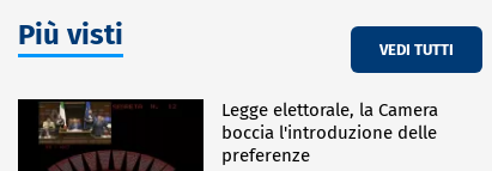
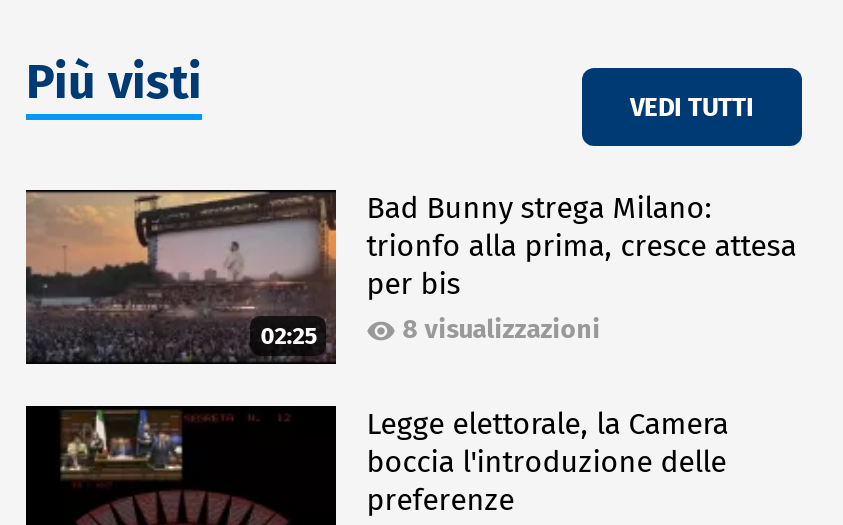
none -> [24,190,338,366] [image] | 02:25
none -> [366,191,796,345] Bad Bunny strega Milano: | trionfo alla prima, cresce attesa | per bis | 8 visualizzazioni

